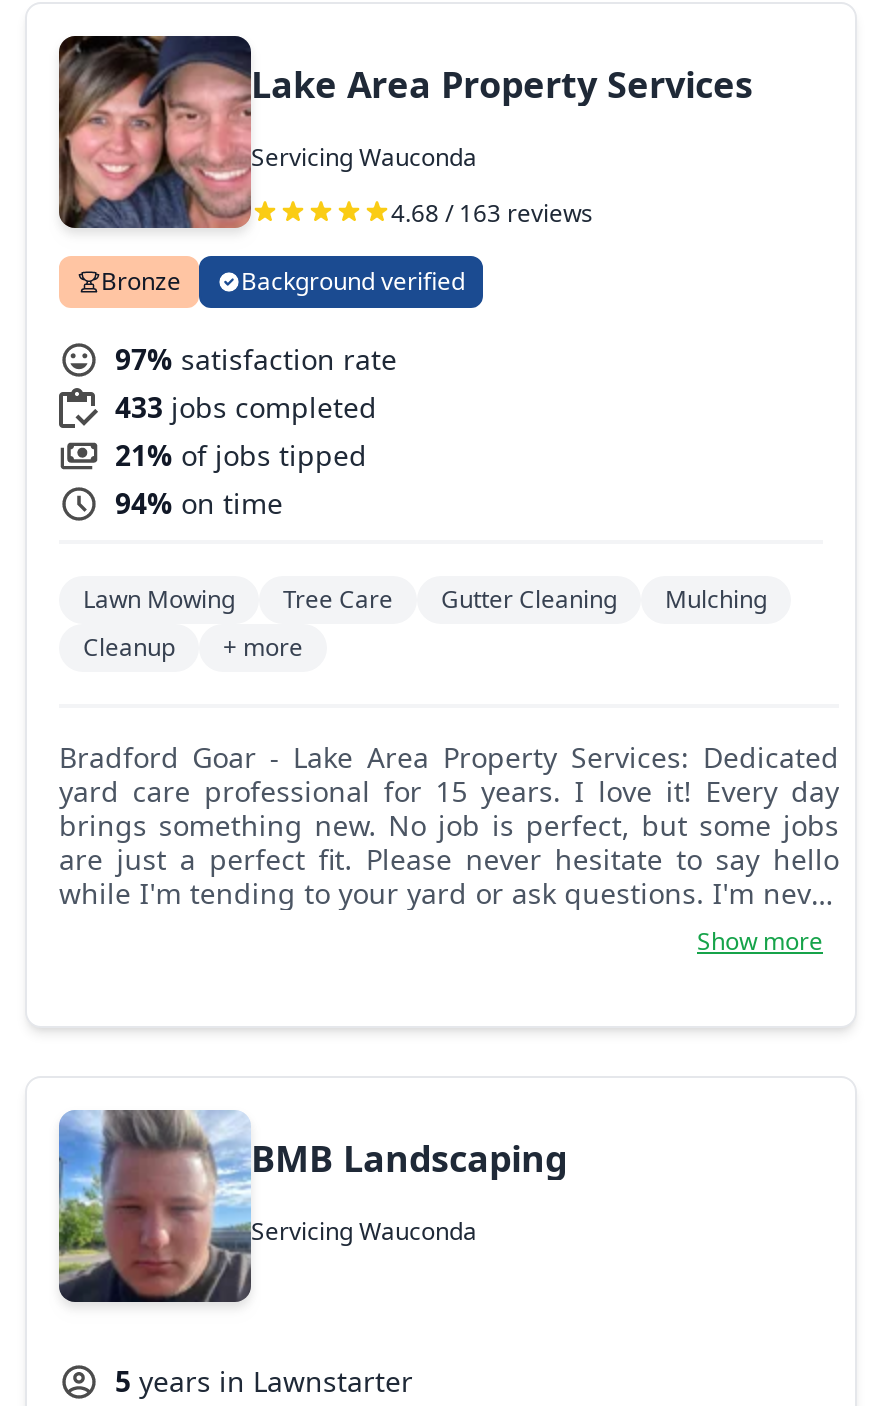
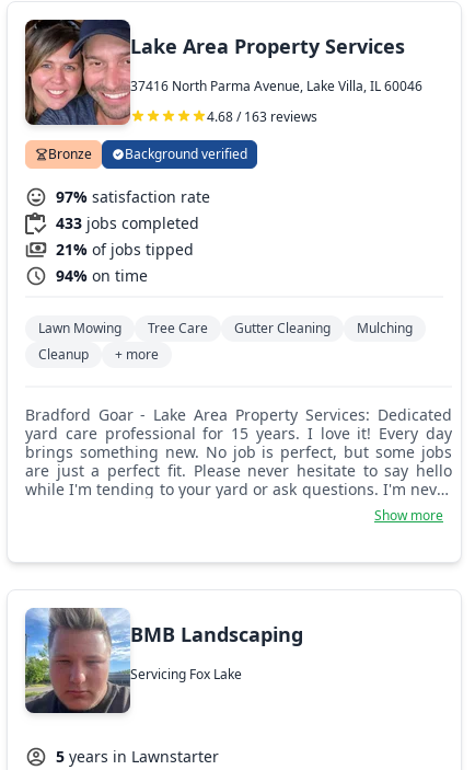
[251,140,477,174] Servicing Wauconda -> [130,76,422,95] 37416 North Parma Avenue, Lake Villa, IL 60046
[251,1214,477,1248] Servicing Wauconda -> [130,665,242,683] Servicing Fox Lake

